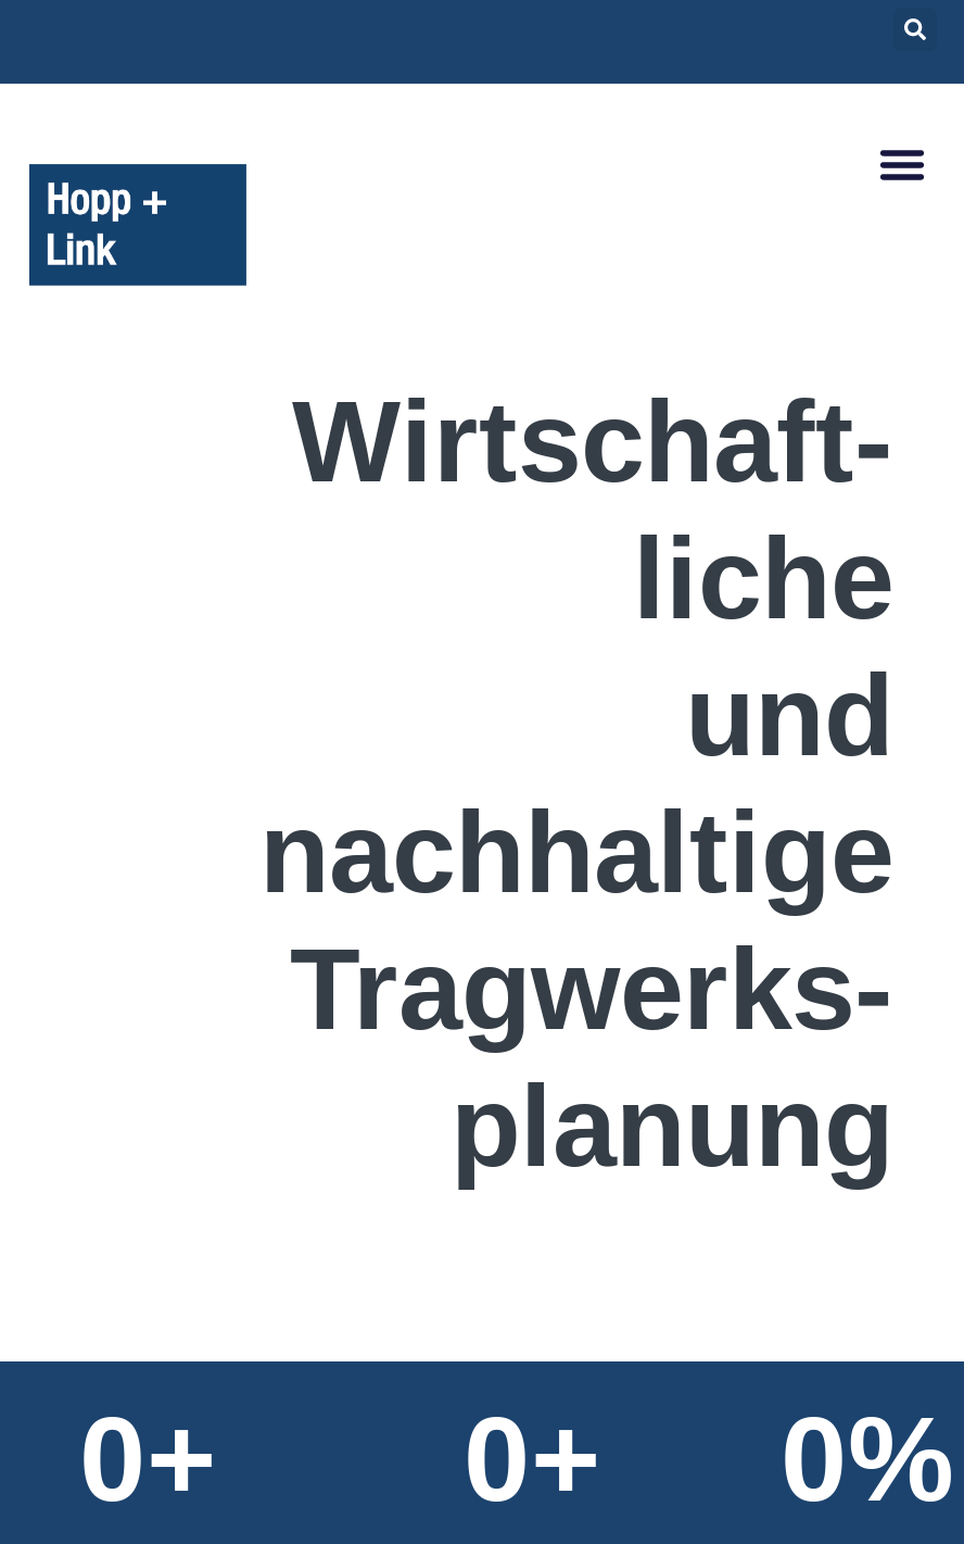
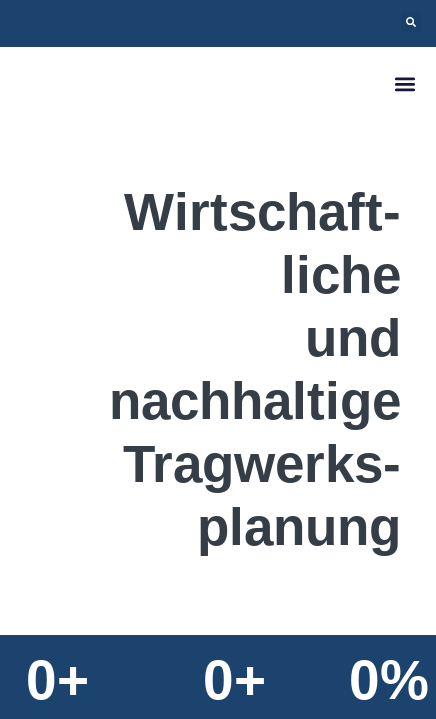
[27,162,249,288] [image] -> none

